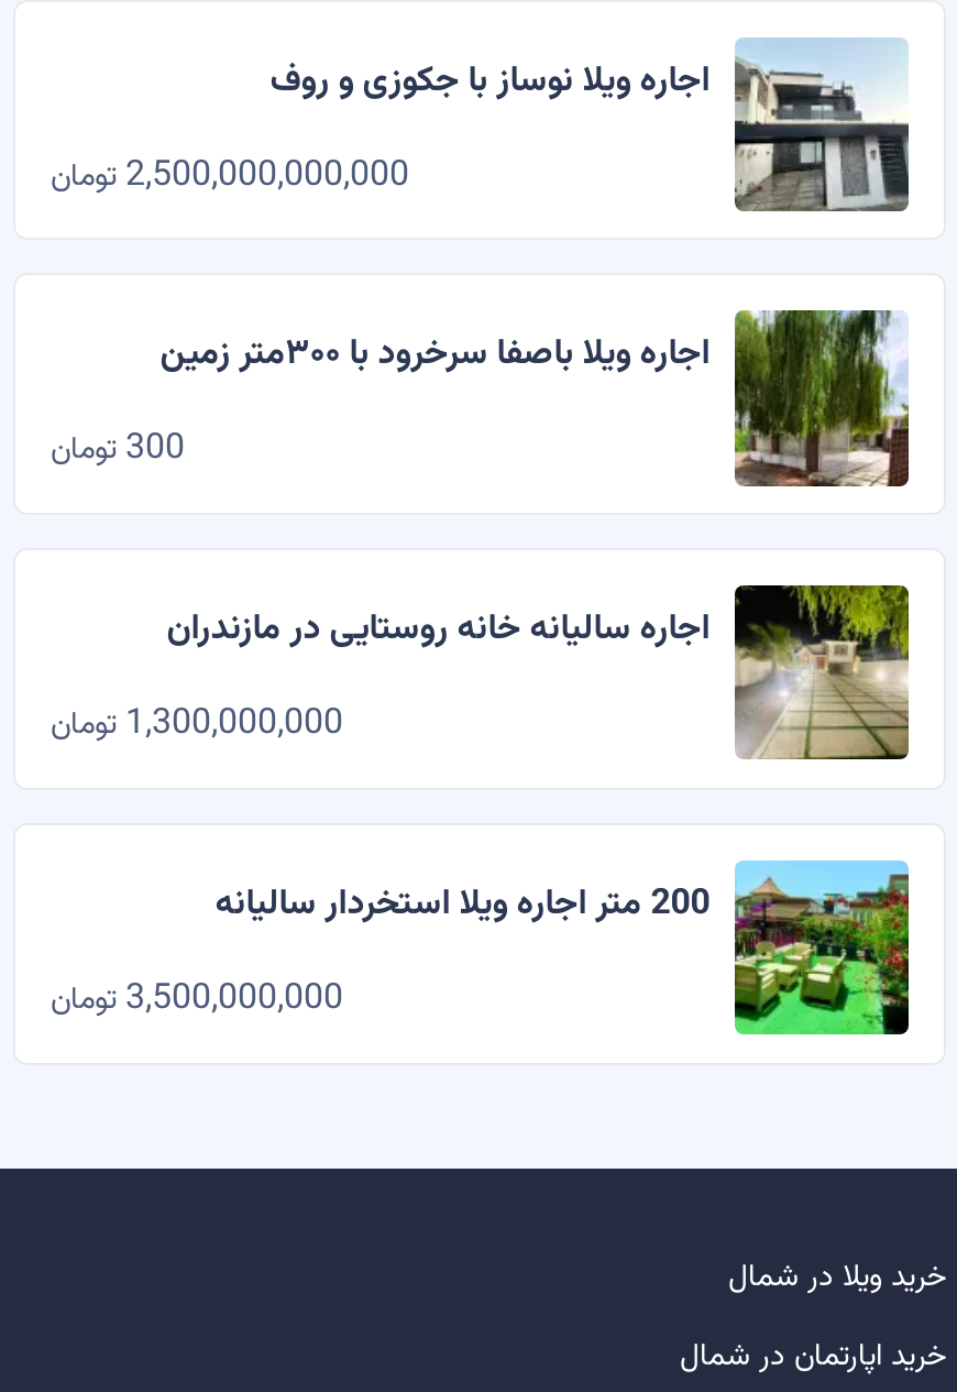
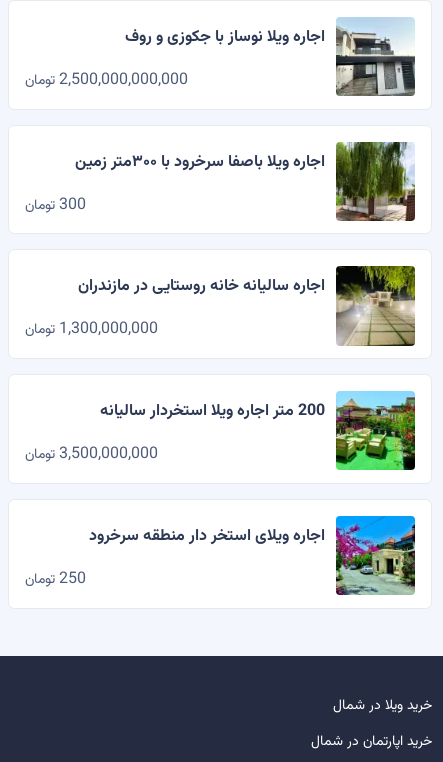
none -> [25,516,416,596] [image] | اجاره ویلای استخر دار منطقه سرخرود | 250 تومان

